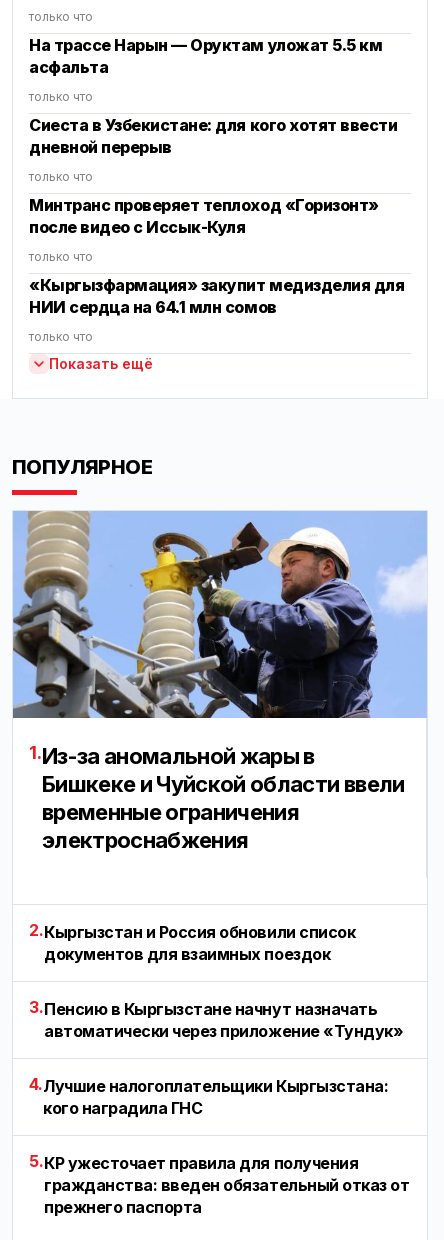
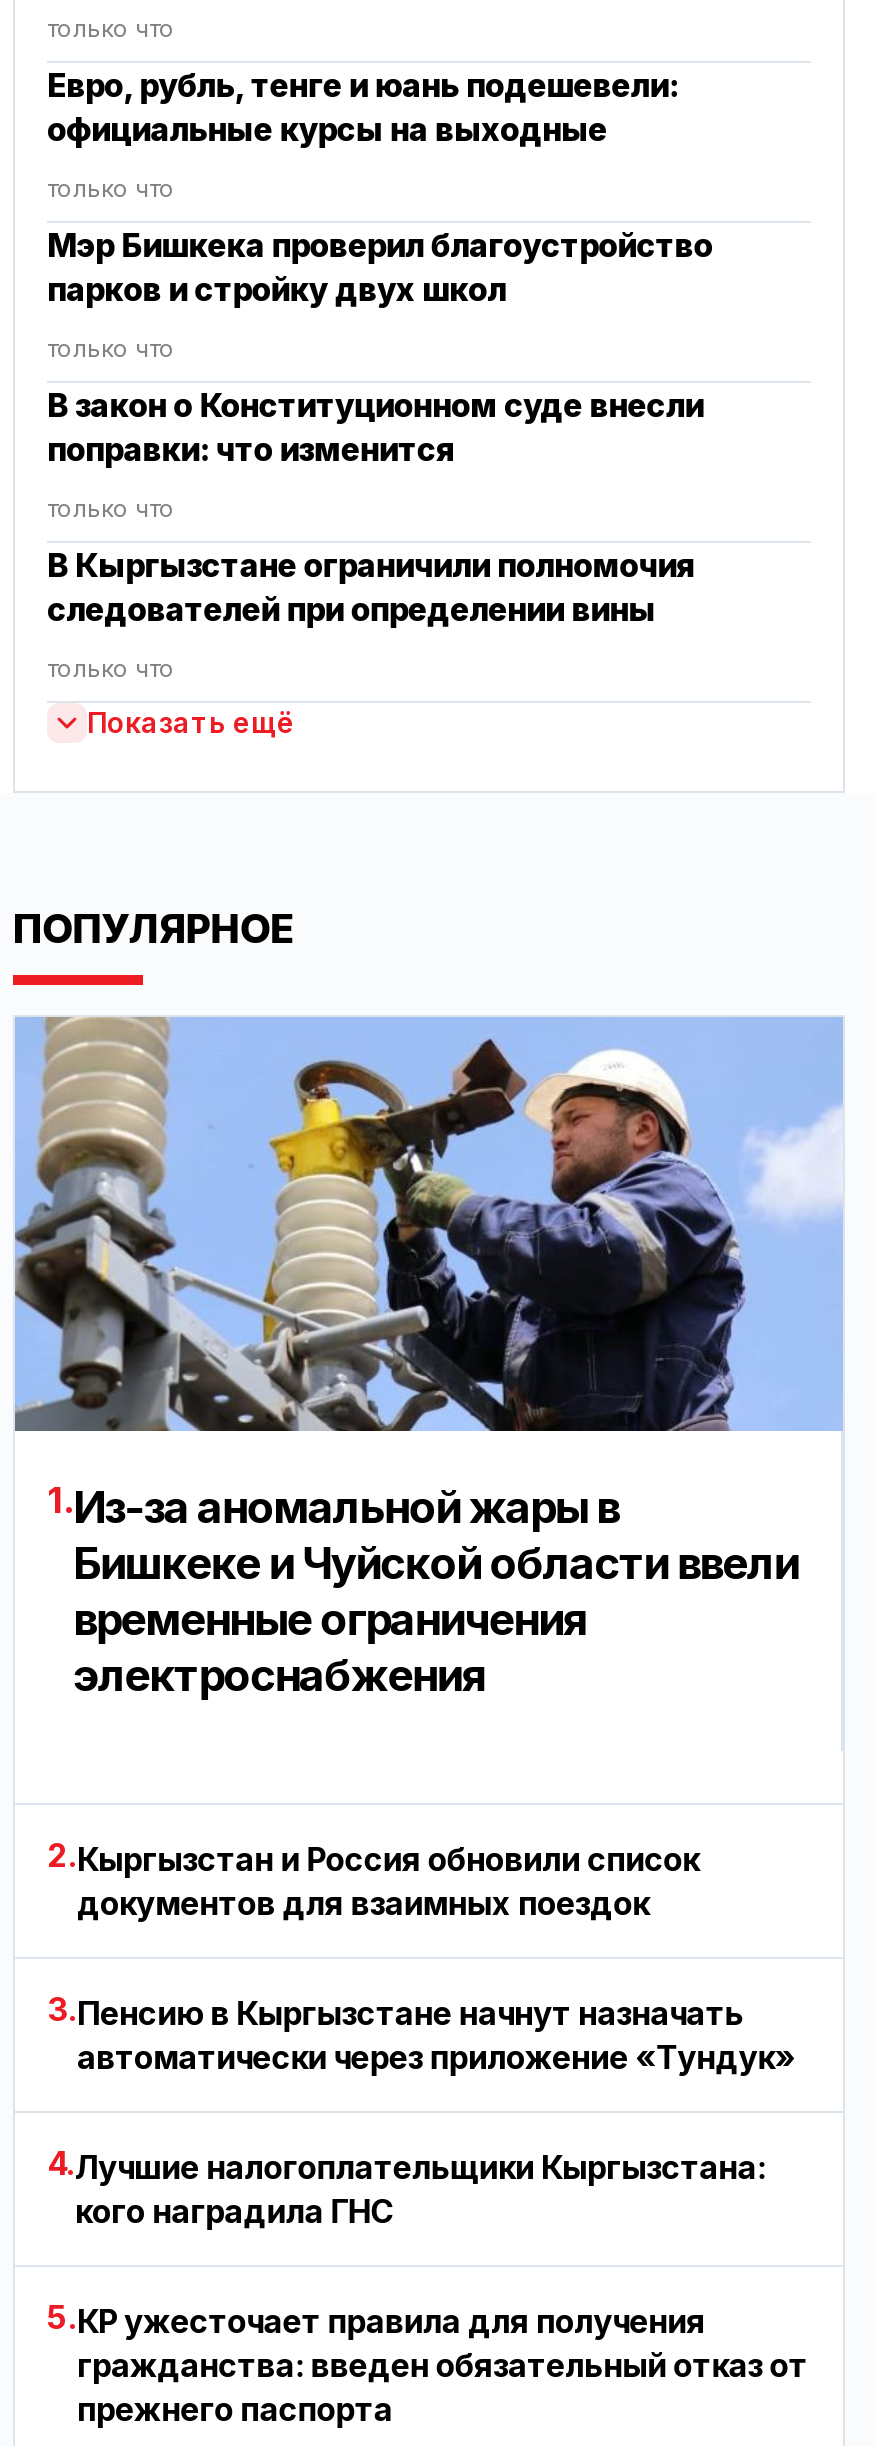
[29,35,382,77] На трассе Нарын — Оруктам уложат 5.5 км | асфальта -> [47,66,677,150] Евро, рубль, тенге и юань подешевели: | официальные курсы на выходные
[29,115,397,157] Сиеста в Узбекистане: для кого хотят ввести | дневной перерыв -> [47,226,712,310] Мэр Бишкека проверил благоустройство | парков и стройку двух школ
[29,195,379,237] Минтранс проверяет теплоход «Горизонт» | после видео с Иссык-Куля -> [47,386,703,470] В закон о Конституционном суде внесли | поправки: что изменится
[29,275,404,317] «Кыргызфармация» закупит медизделия для | НИИ сердца на 64.1 млн сомов -> [47,546,695,630] В Кыргызстане ограничили полномочия | следователей при определении вины

